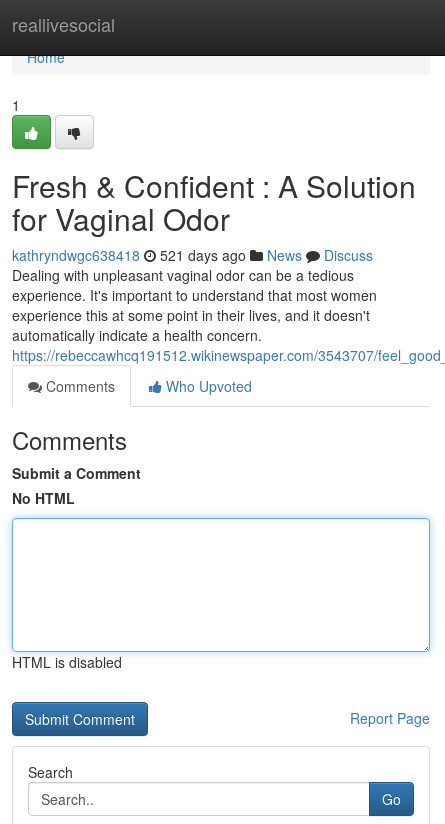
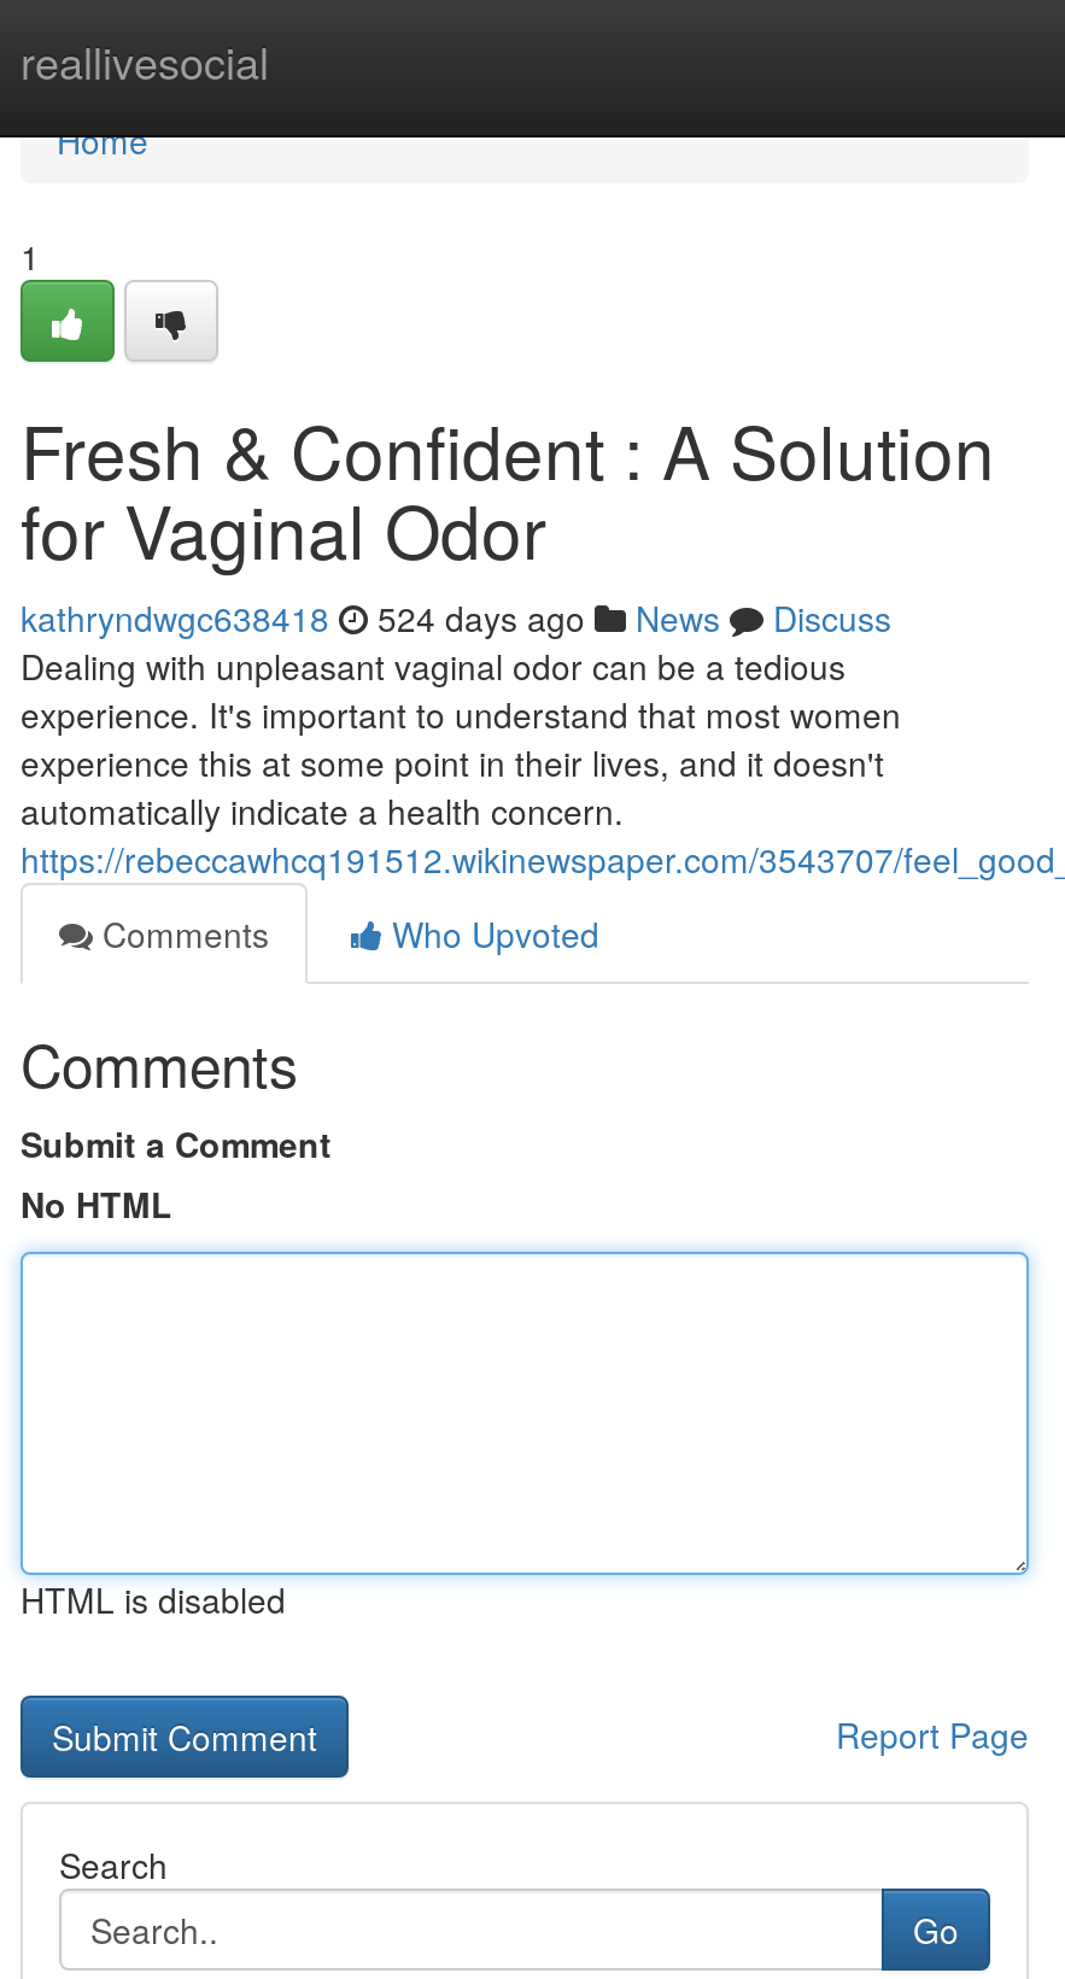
[12,245,373,265] kathryndwgc638418 521 days ago News Discuss -> [21,593,891,642] kathryndwgc638418 524 days ago News Discuss

